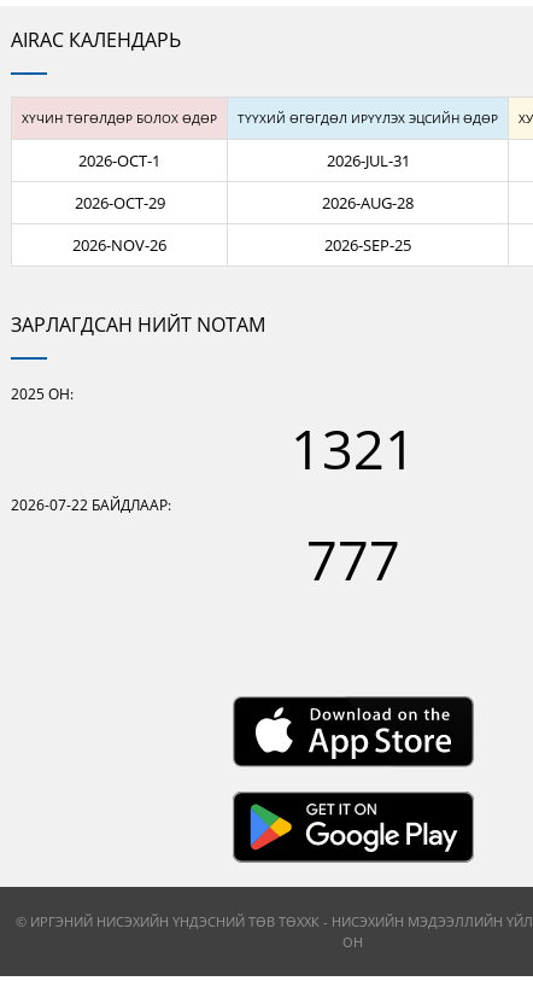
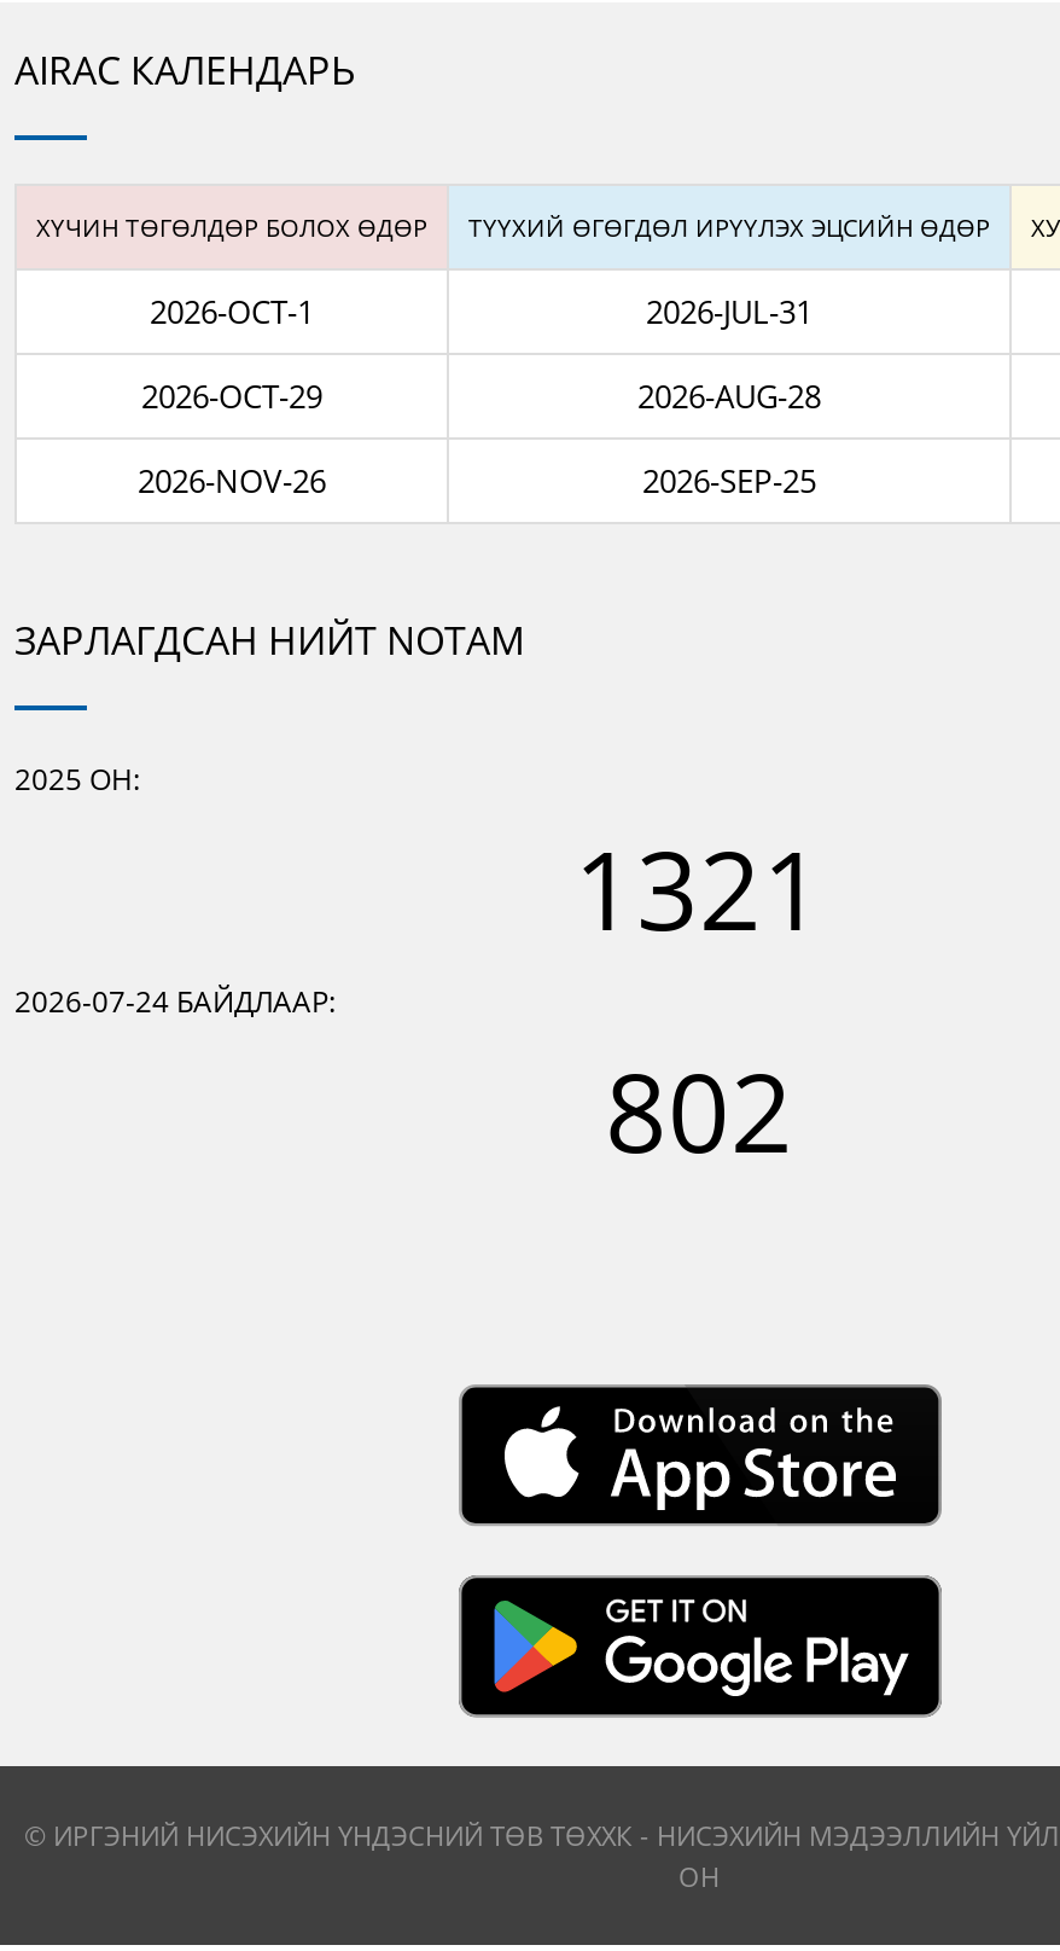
[11,495,171,515] 2026-07-22 БАЙДЛААР: -> [14,981,336,1022] 2026-07-24 БАЙДЛААР:
[306,523,400,596] 777 -> [605,1037,793,1184] 802

